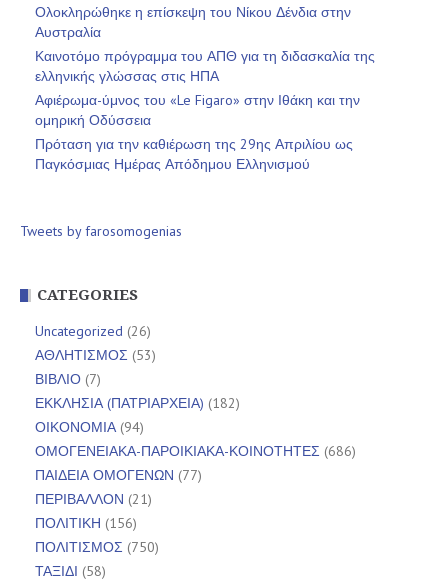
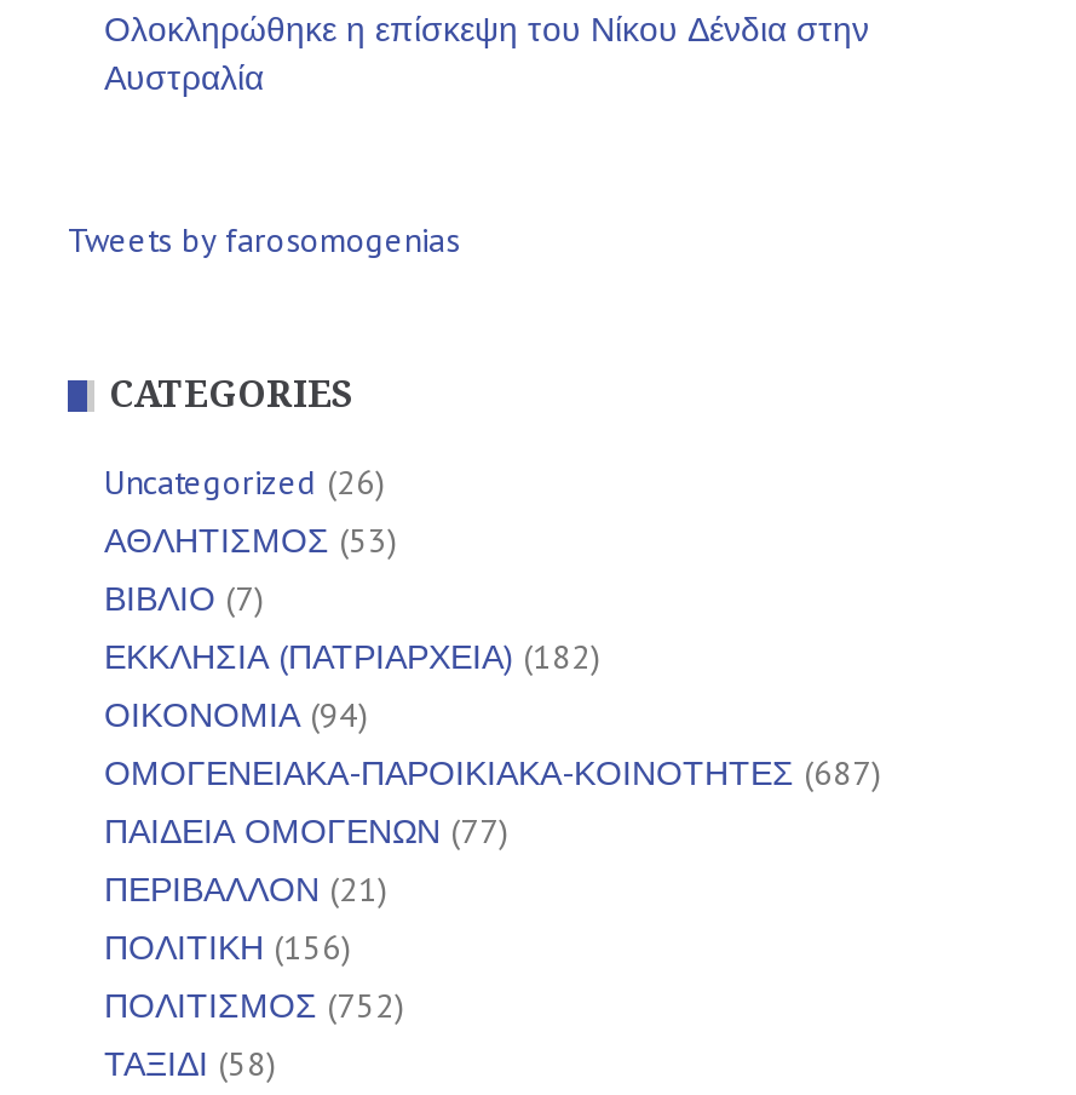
[35,47,375,173] Καινοτόμο πρόγραμμα του ΑΠΘ για τη διδασκαλία της | ελληνικής γλώσσας στις ΗΠΑ | Αφιέρωμα-ύμνος του «Le Figaro» στην Ιθάκη και την | ομηρική Οδύσσεια | Πρόταση για την καθιέρωση της 29ης Απριλίου ως | Παγκόσμιας Ημέρας Απόδημου Ελληνισμού -> none
[35,442,356,460] ΟΜΟΓΕΝΕΙΑΚΑ-ΠΑΡΟΙΚΙΑΚΑ-ΚΟΙΝΟΤΗΤΕΣ (686) -> [104,752,881,795] ΟΜΟΓΕΝΕΙΑΚΑ-ΠΑΡΟΙΚΙΑΚΑ-ΚΟΙΝΟΤΗΤΕΣ (687)
[35,538,159,556] ΠΟΛΙΤΙΣΜΟΣ (750) -> [104,984,404,1028] ΠΟΛΙΤΙΣΜΟΣ (752)

